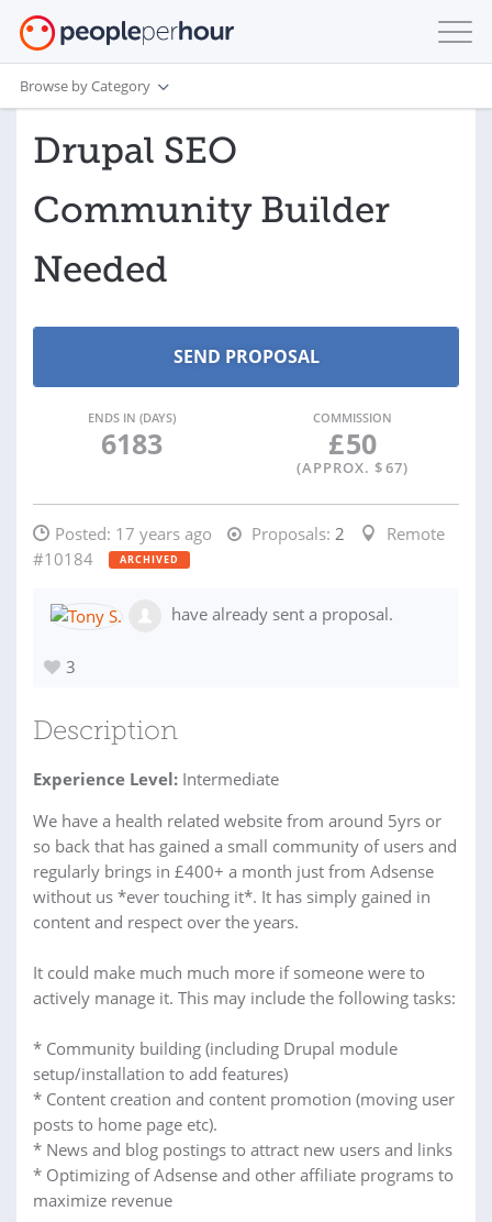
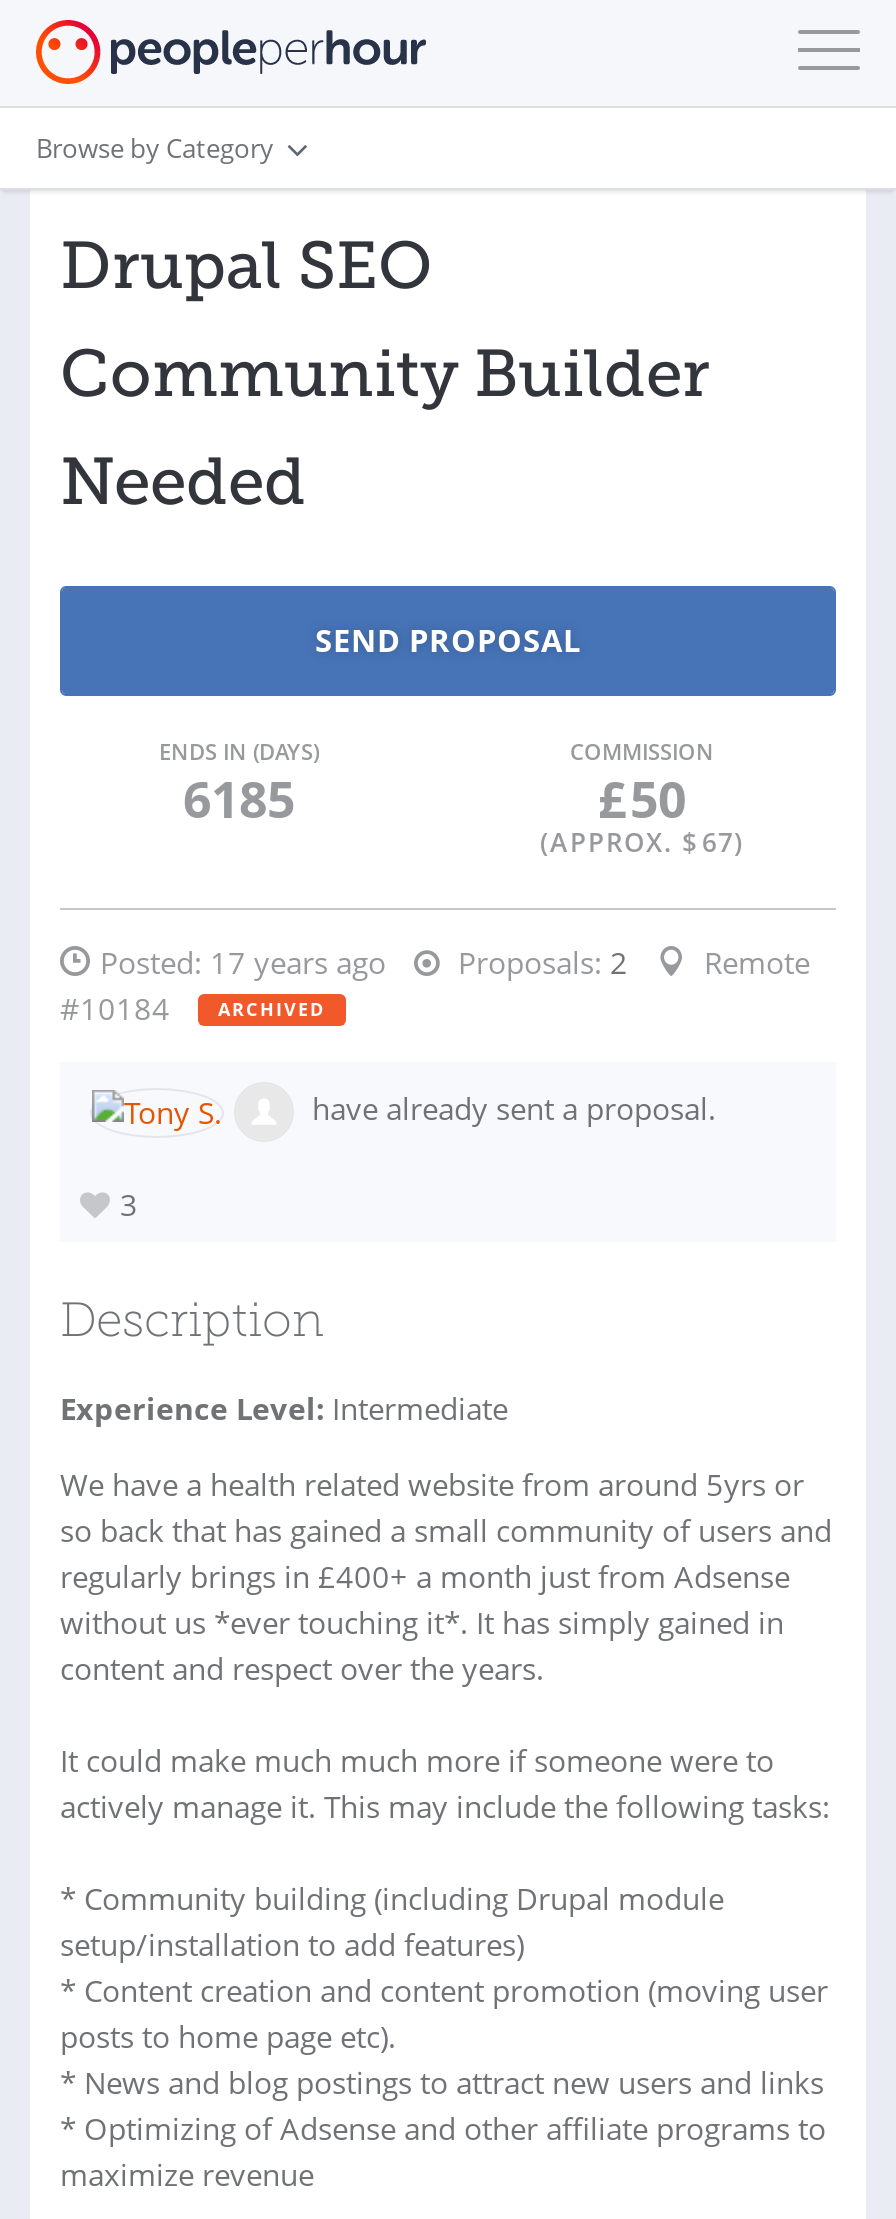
[100,425,162,462] 6183 -> [183,764,295,832] 6185

